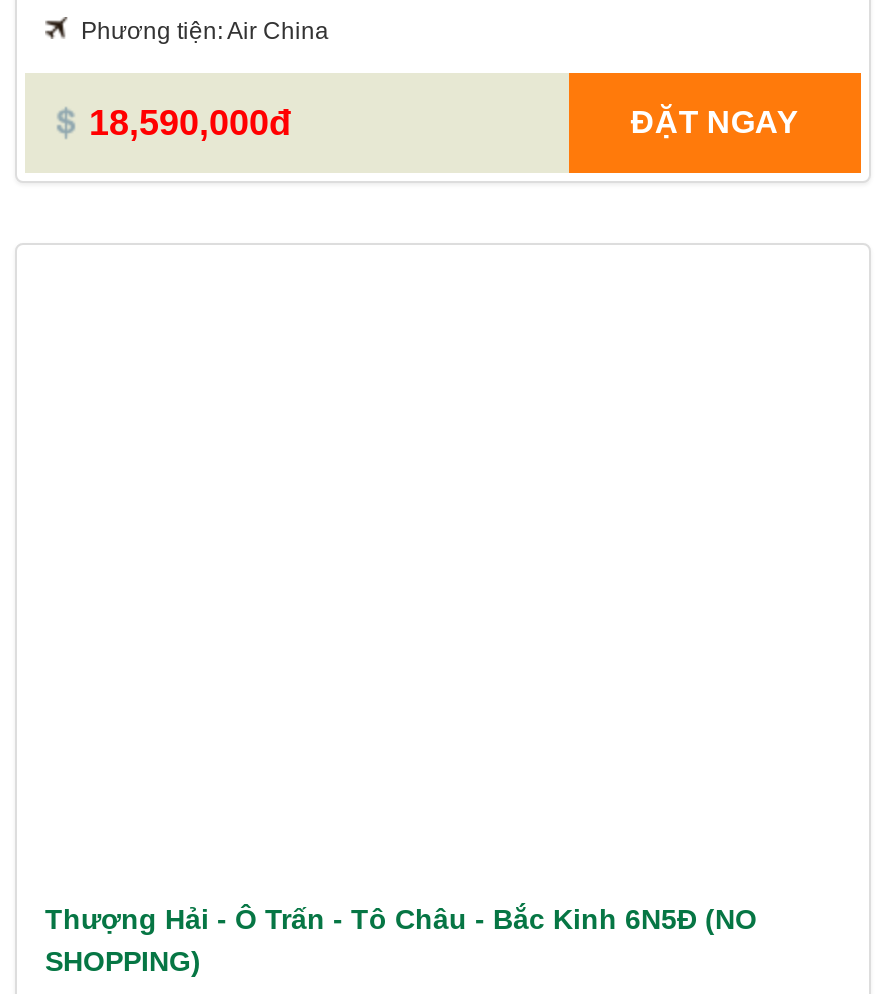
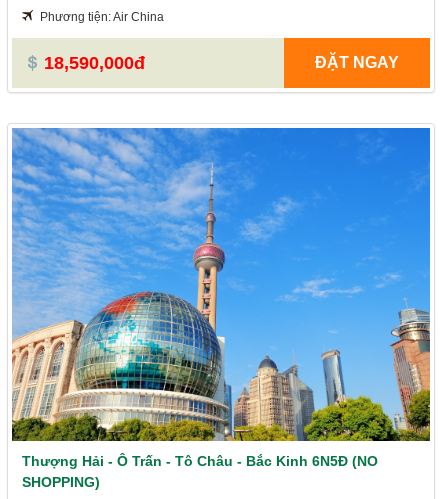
none -> [11,127,431,442] [image]

